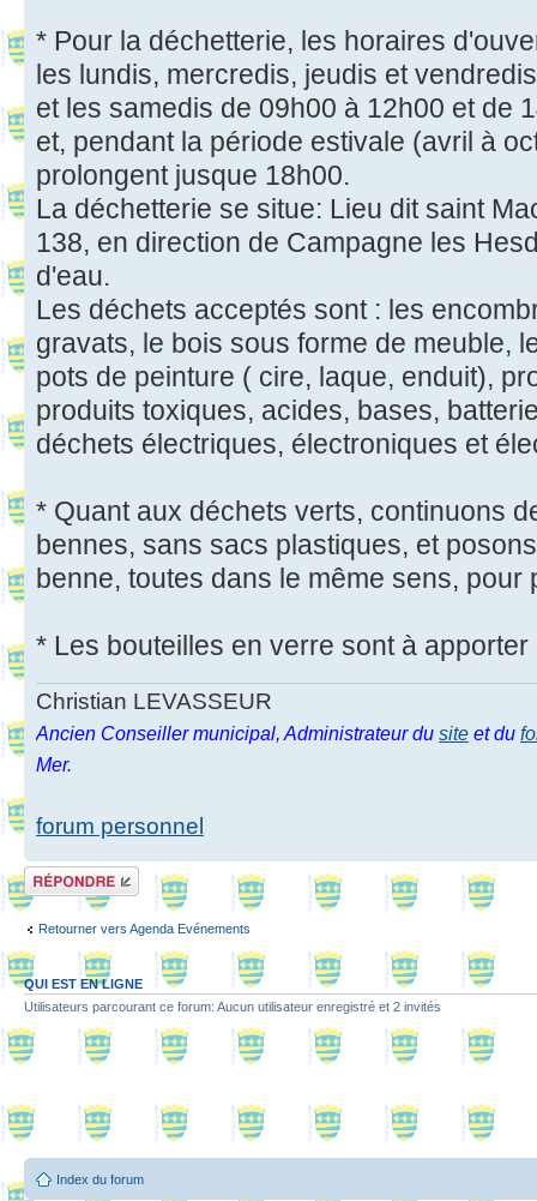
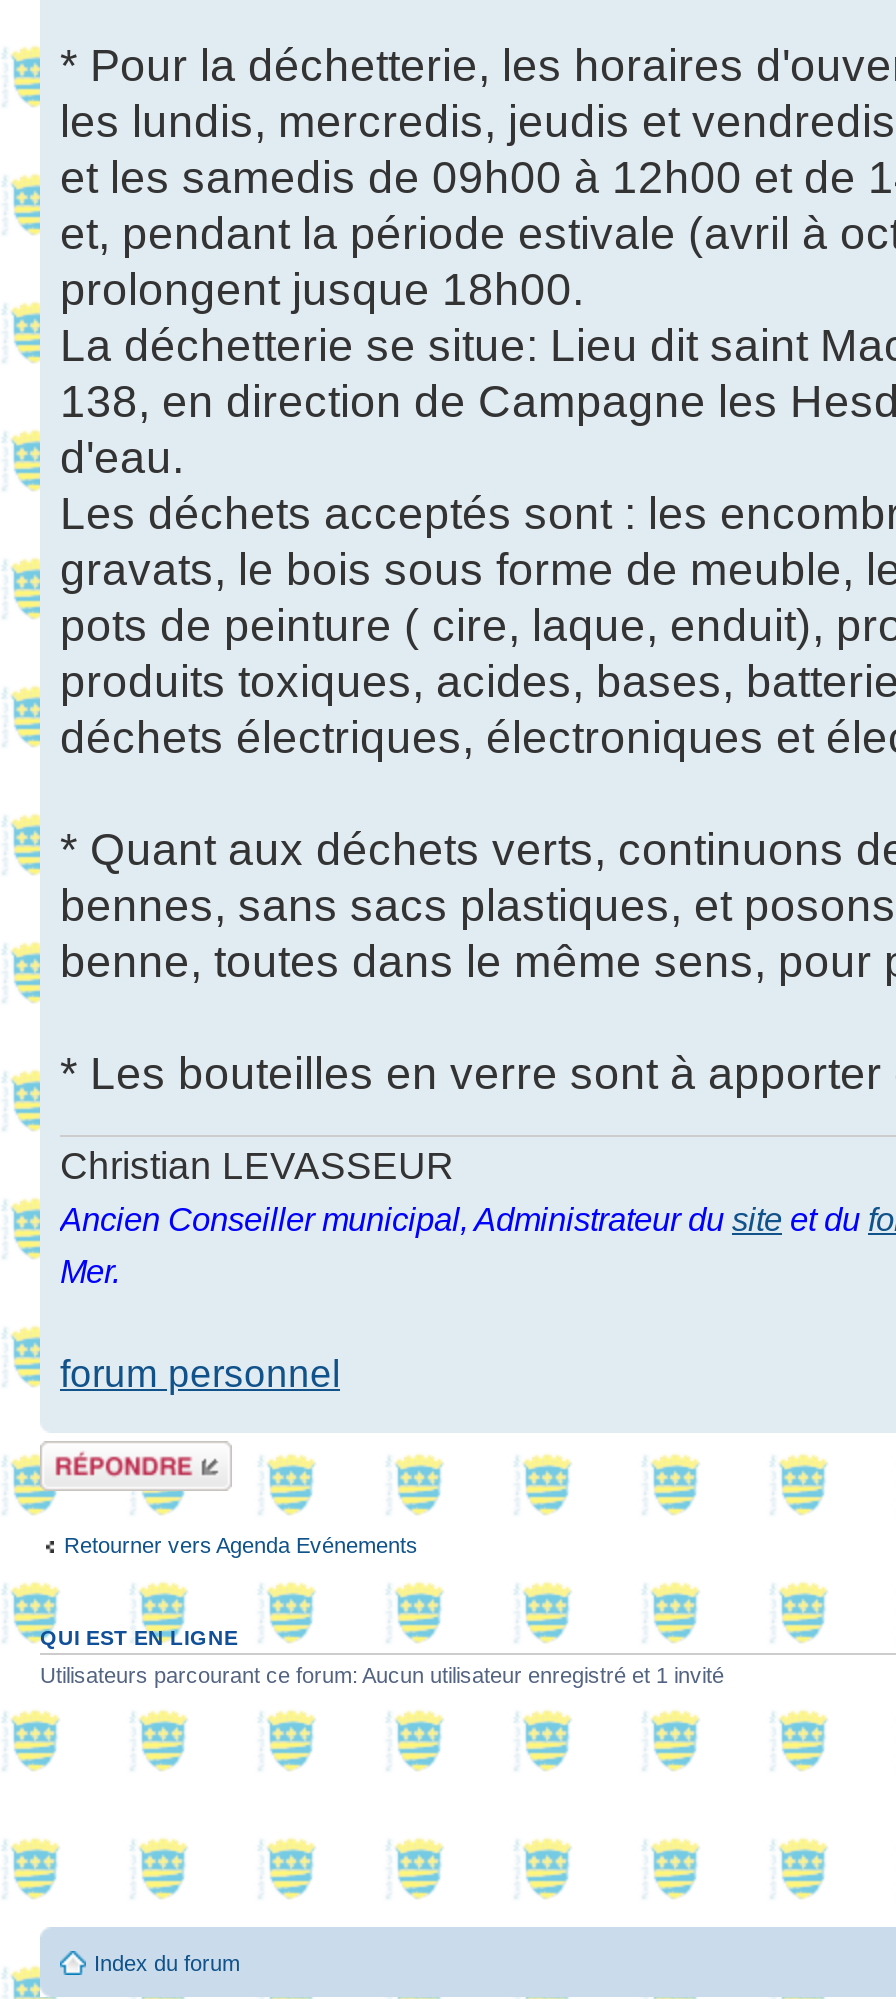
[24,1000,441,1014] Utilisateurs parcourant ce forum: Aucun utilisateur enregistré et 2 invités -> [40,1664,724,1688] Utilisateurs parcourant ce forum: Aucun utilisateur enregistré et 1 invité

